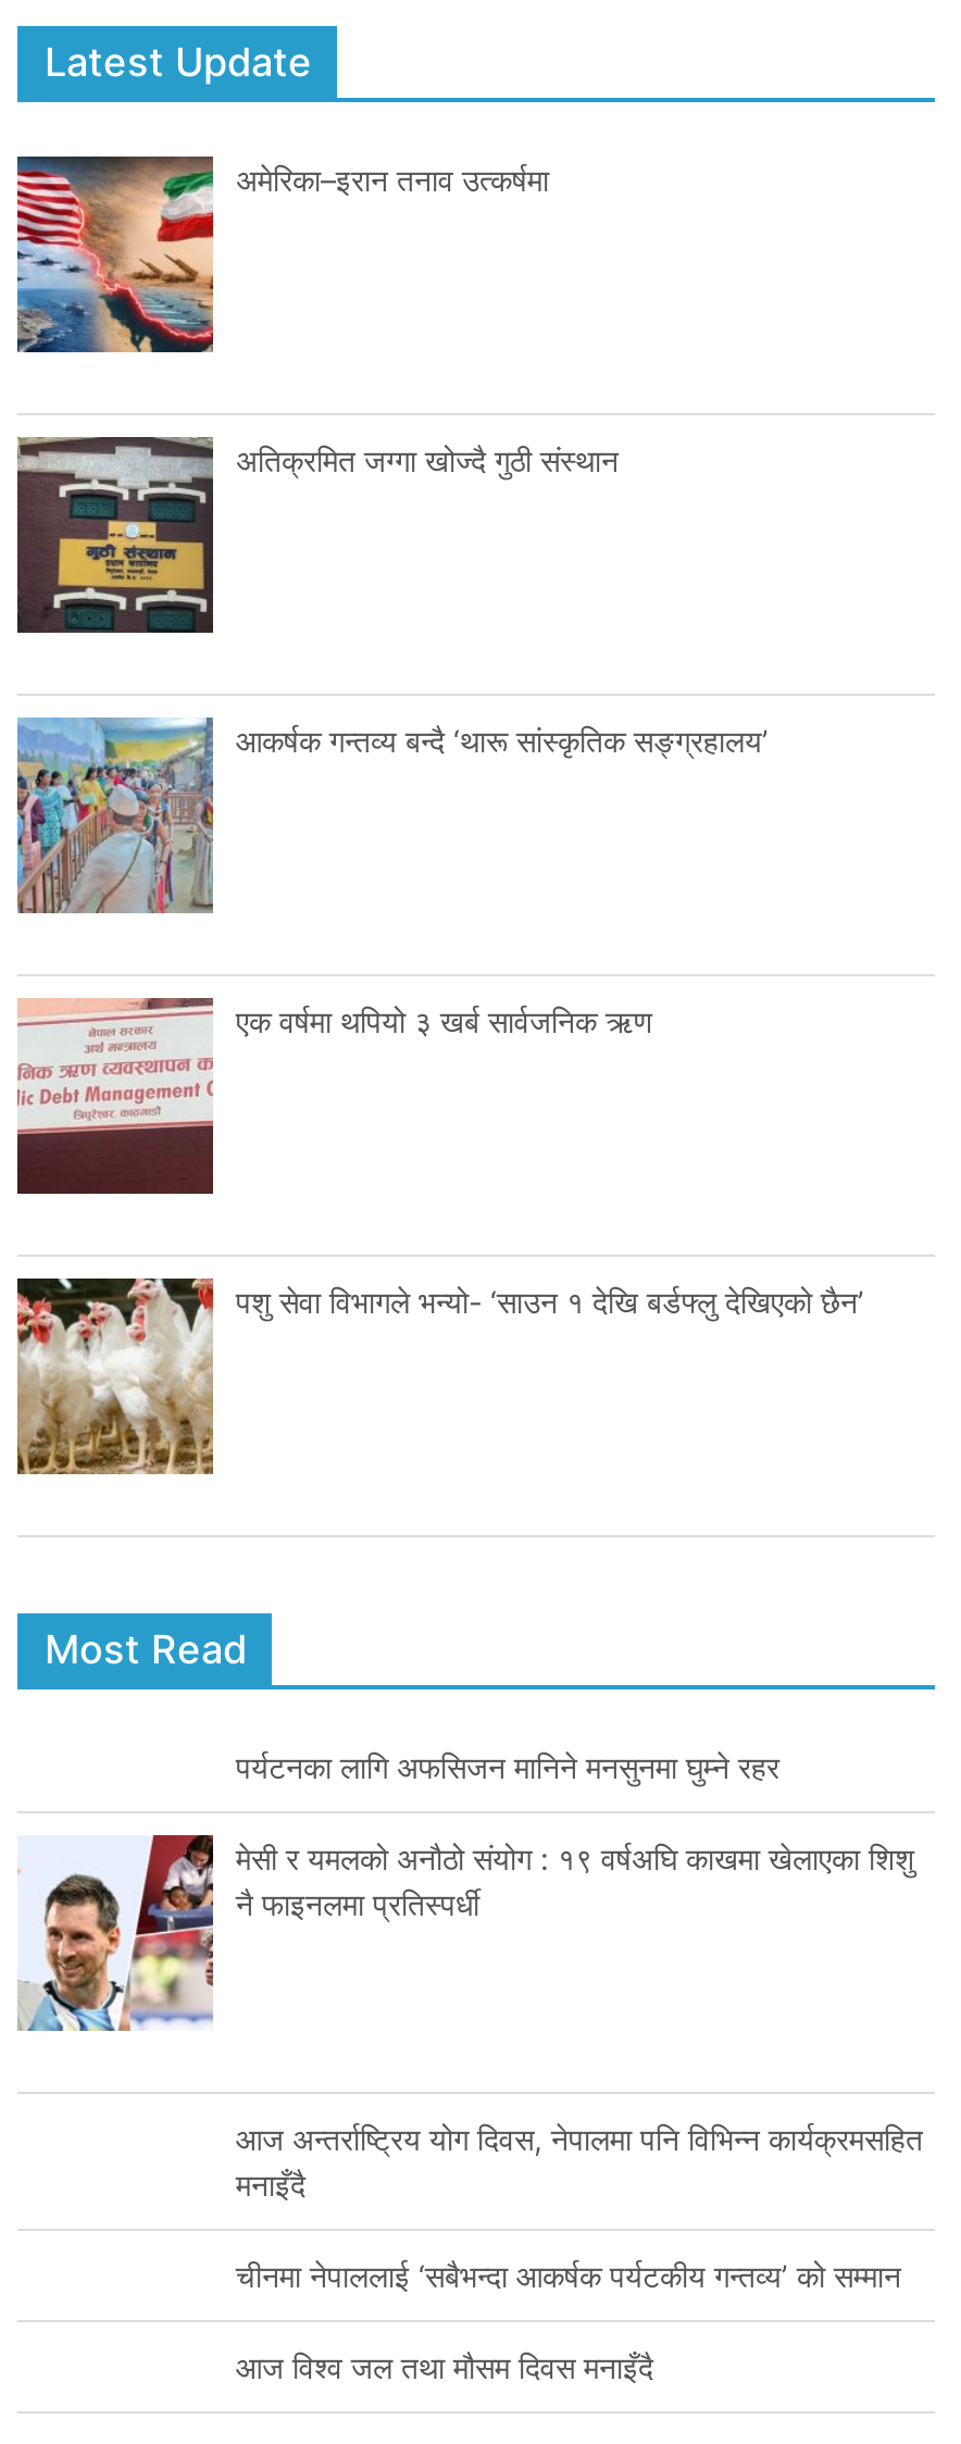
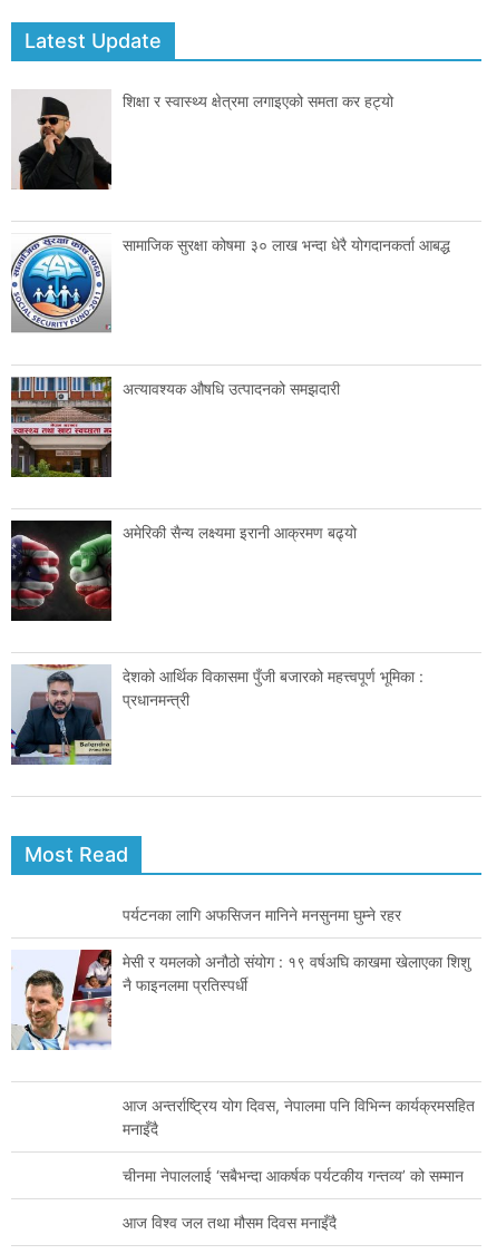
[15,154,549,354] [image] | अमेरिका–इरान तनाव उत्कर्षमा -> [11,89,394,191] [image] | शिक्षा र स्वास्थ्य क्षेत्रमा लगाइएको समता कर हट्यो
[15,435,618,635] [image] | अतिक्रमित जग्गा खोज्दै गुठी संस्थान -> [11,233,451,332] [image] | सामाजिक सुरक्षा कोषमा ३० लाख भन्दा धेरै योगदानकर्ता आबद्ध
[15,715,768,915] [image] | आकर्षक गन्तव्य बन्दै ‘थारू सांस्कृतिक सङ्ग्रहालय’ -> [10,376,340,478] [image] | अत्यावश्यक औषधि उत्पादनको समझदारी
[17,996,653,1194] [image] | एक वर्षमा थपियो ३ खर्ब सार्वजनिक ऋण -> [10,519,357,621] [image] | अमेरिकी सैन्य लक्ष्यमा इरानी आक्रमण बढ्यो
[15,1276,864,1476] [image] | पशु सेवा विभागले भन्यो- ‘साउन १ देखि बर्डफ्लु देखिएको छैन’ -> [10,663,424,766] [image] | देशको आर्थिक विकासमा पुँजी बजारको महत्त्वपूर्ण भूमिका : | प्रधानमन्त्री

